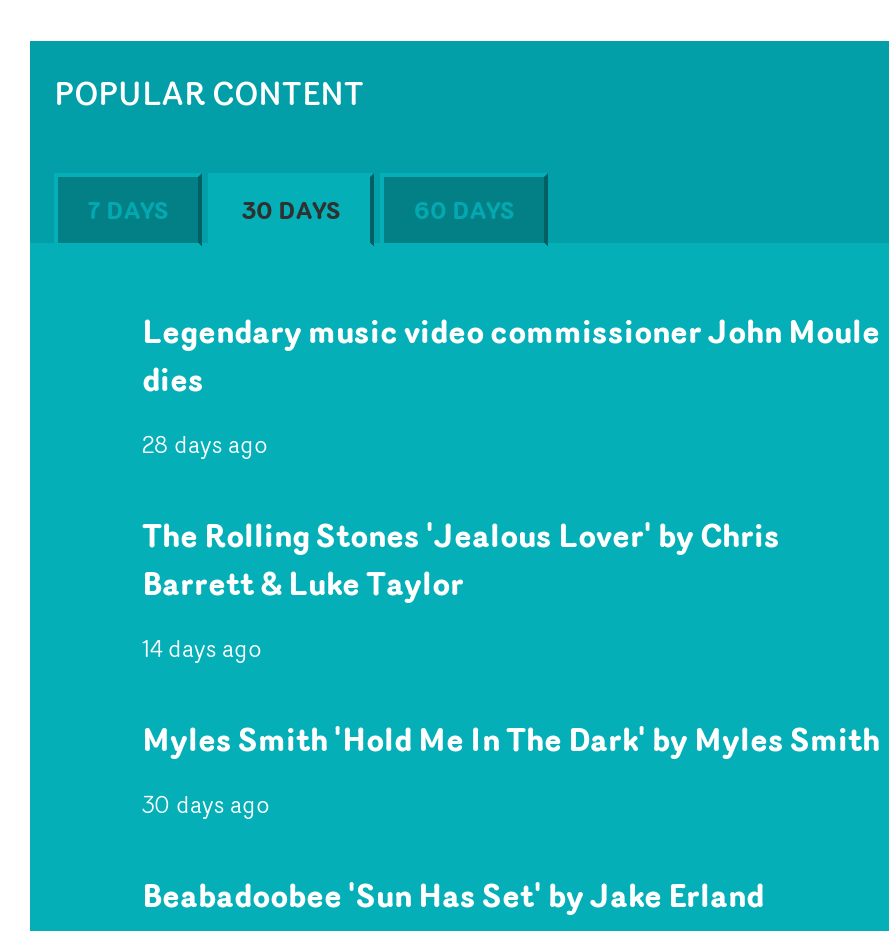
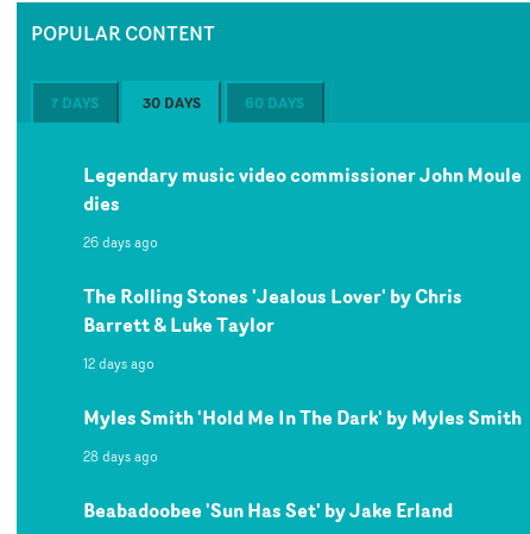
[142,428,268,462] 28 days ago -> [83,232,158,252] 26 days ago
[142,632,262,666] 14 days ago -> [83,354,154,374] 12 days ago
[142,788,270,822] 30 days ago -> [83,446,158,467] 28 days ago

